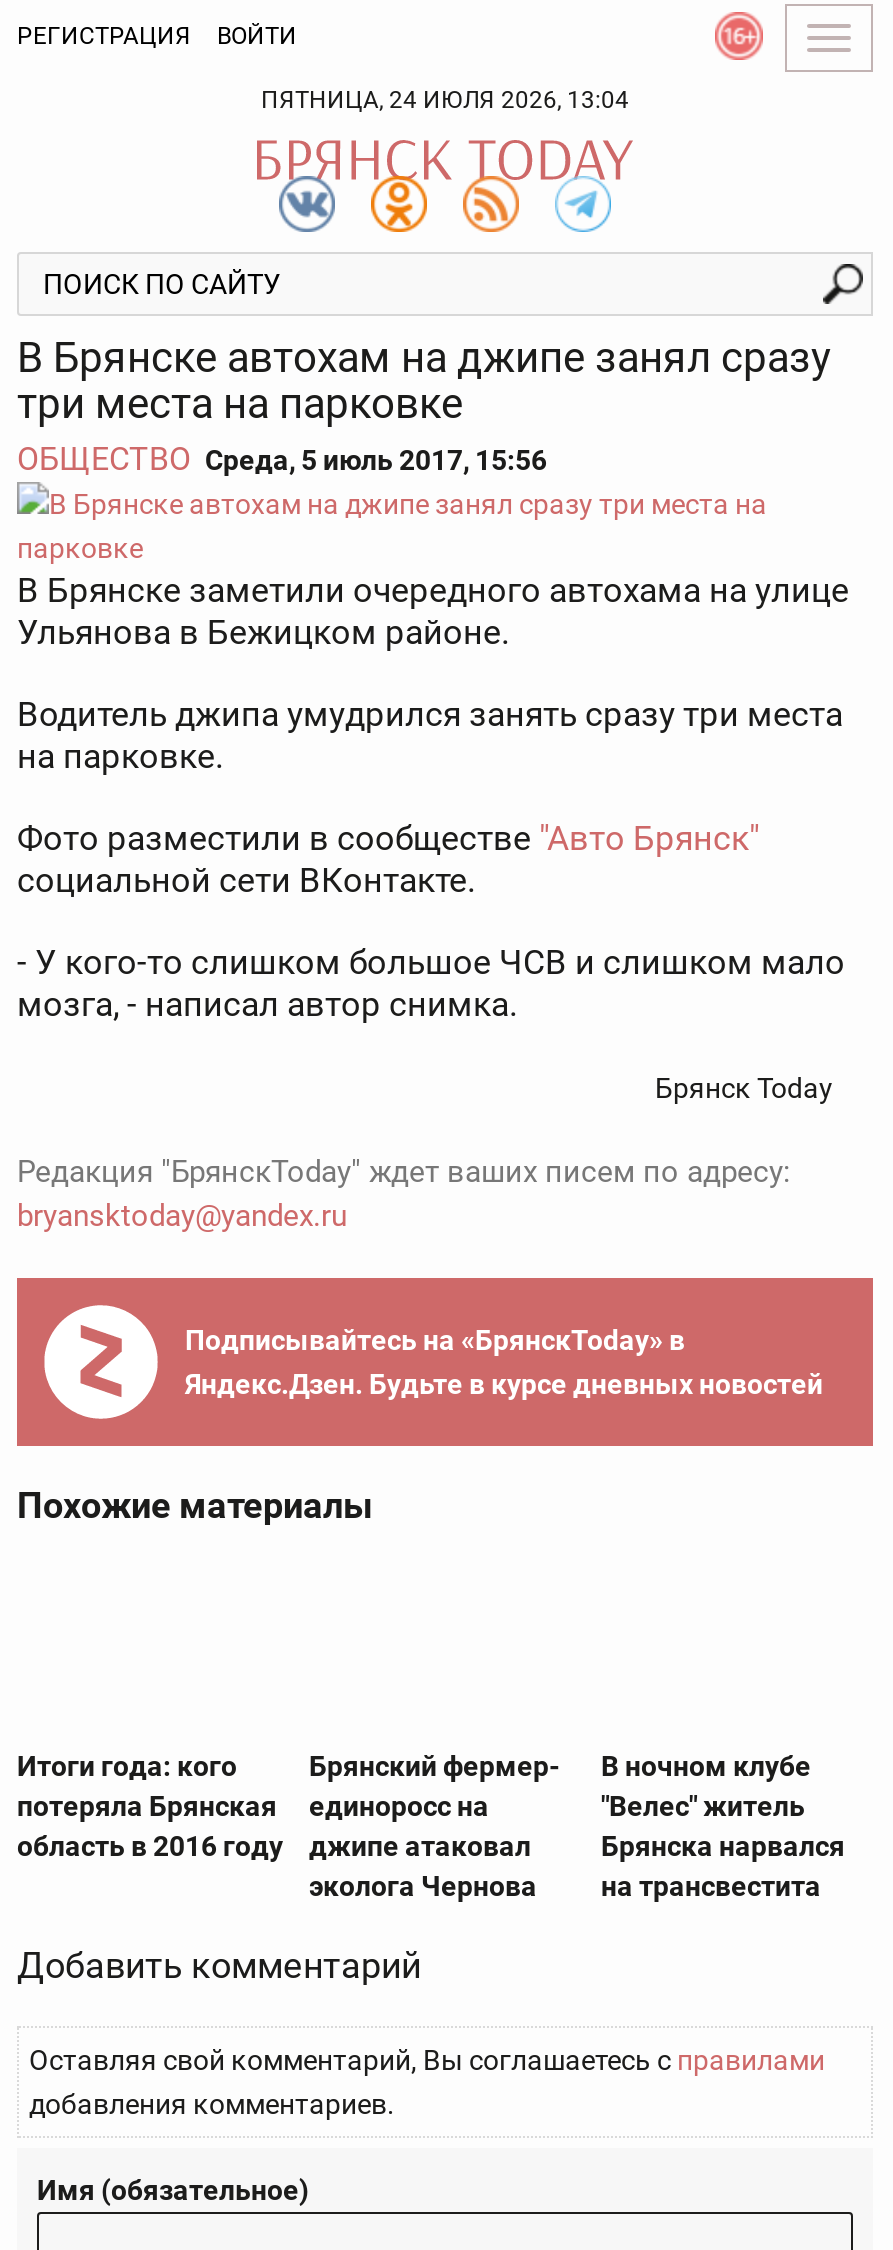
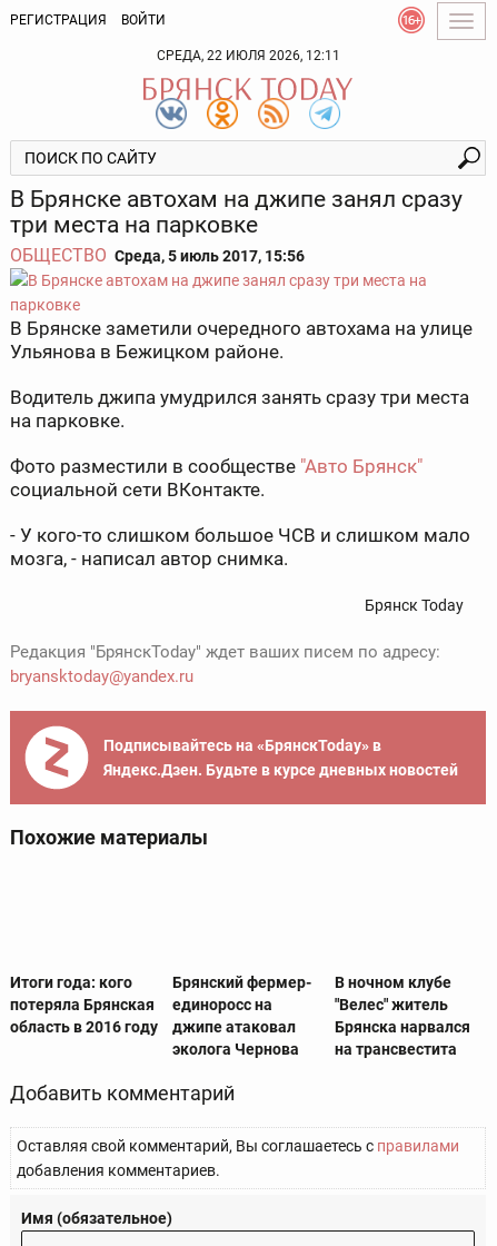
[261,86,629,114] ПЯТНИЦА, 24 ИЮЛЯ 2026, 13:04 -> [156,48,340,63] СРЕДА, 22 ИЮЛЯ 2026, 12:11

